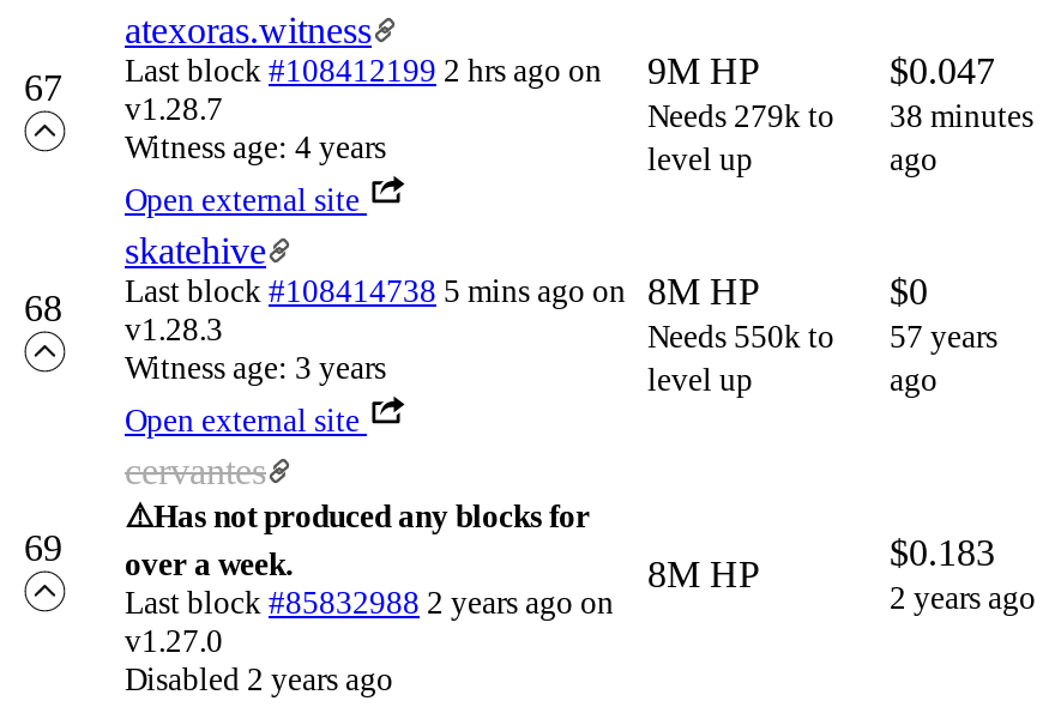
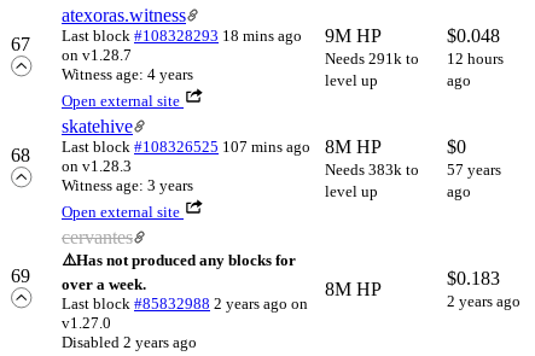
[125,53,602,128] Last block #108412199 2 hrs ago on | v1.28.7 -> [62,27,302,64] Last block #108328293 18 mins ago | on v1.28.7
[890,51,1033,135] $0.047 | 38 minutes -> [447,26,504,68] $0.048 | 12 hours
[647,99,834,135] Needs 279k to -> [325,50,419,68] Needs 291k to
[125,274,626,348] Last block #108414738 5 mins ago on | v1.28.3 -> [62,138,310,175] Last block #108326525 107 mins ago | on v1.28.3
[647,319,997,355] Needs 550k to 57 years -> [325,161,501,179] Needs 383k to 57 years

